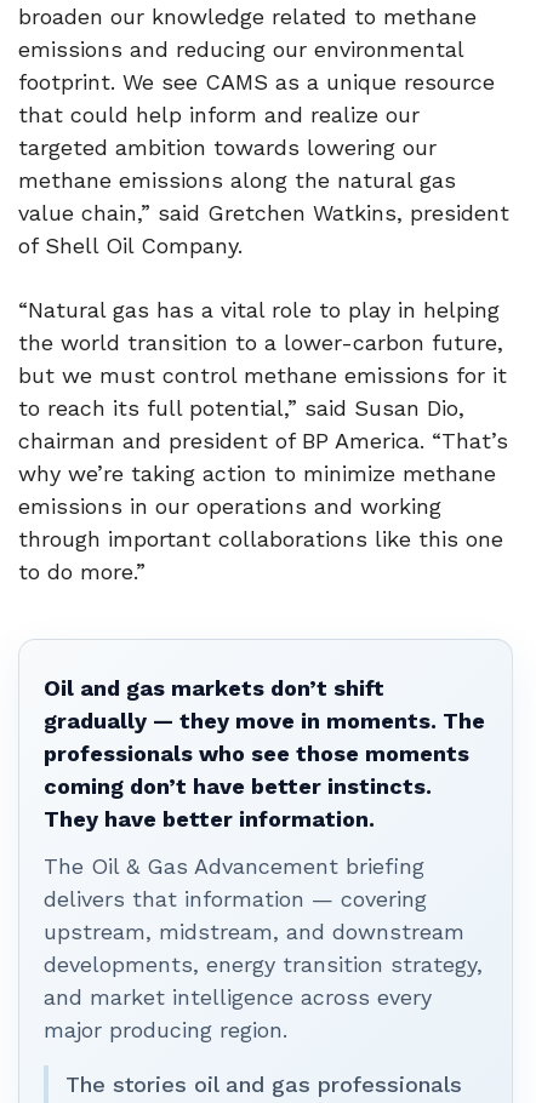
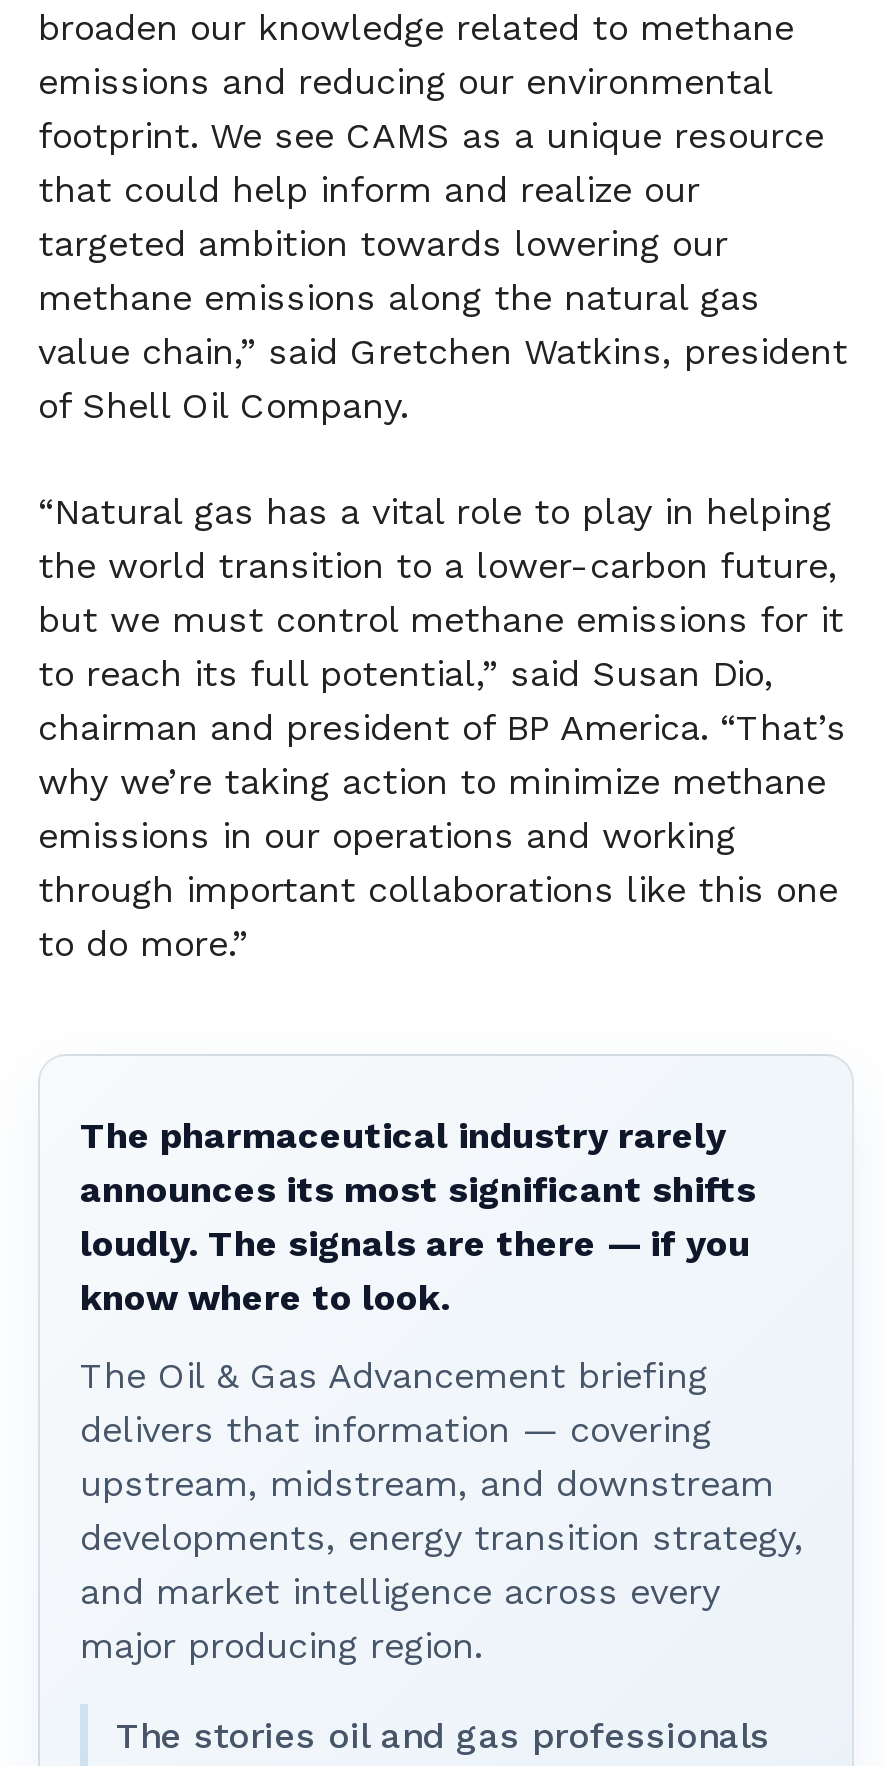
[44,675,485,832] Oil and gas markets don’t shift | gradually — they move in moments. The | professionals who see those moments | coming don’t have better instincts. | They have better information. -> [80,1114,756,1318] The pharmaceutical industry rarely | announces its most significant shifts | loudly. The signals are there — if you | know where to look.

